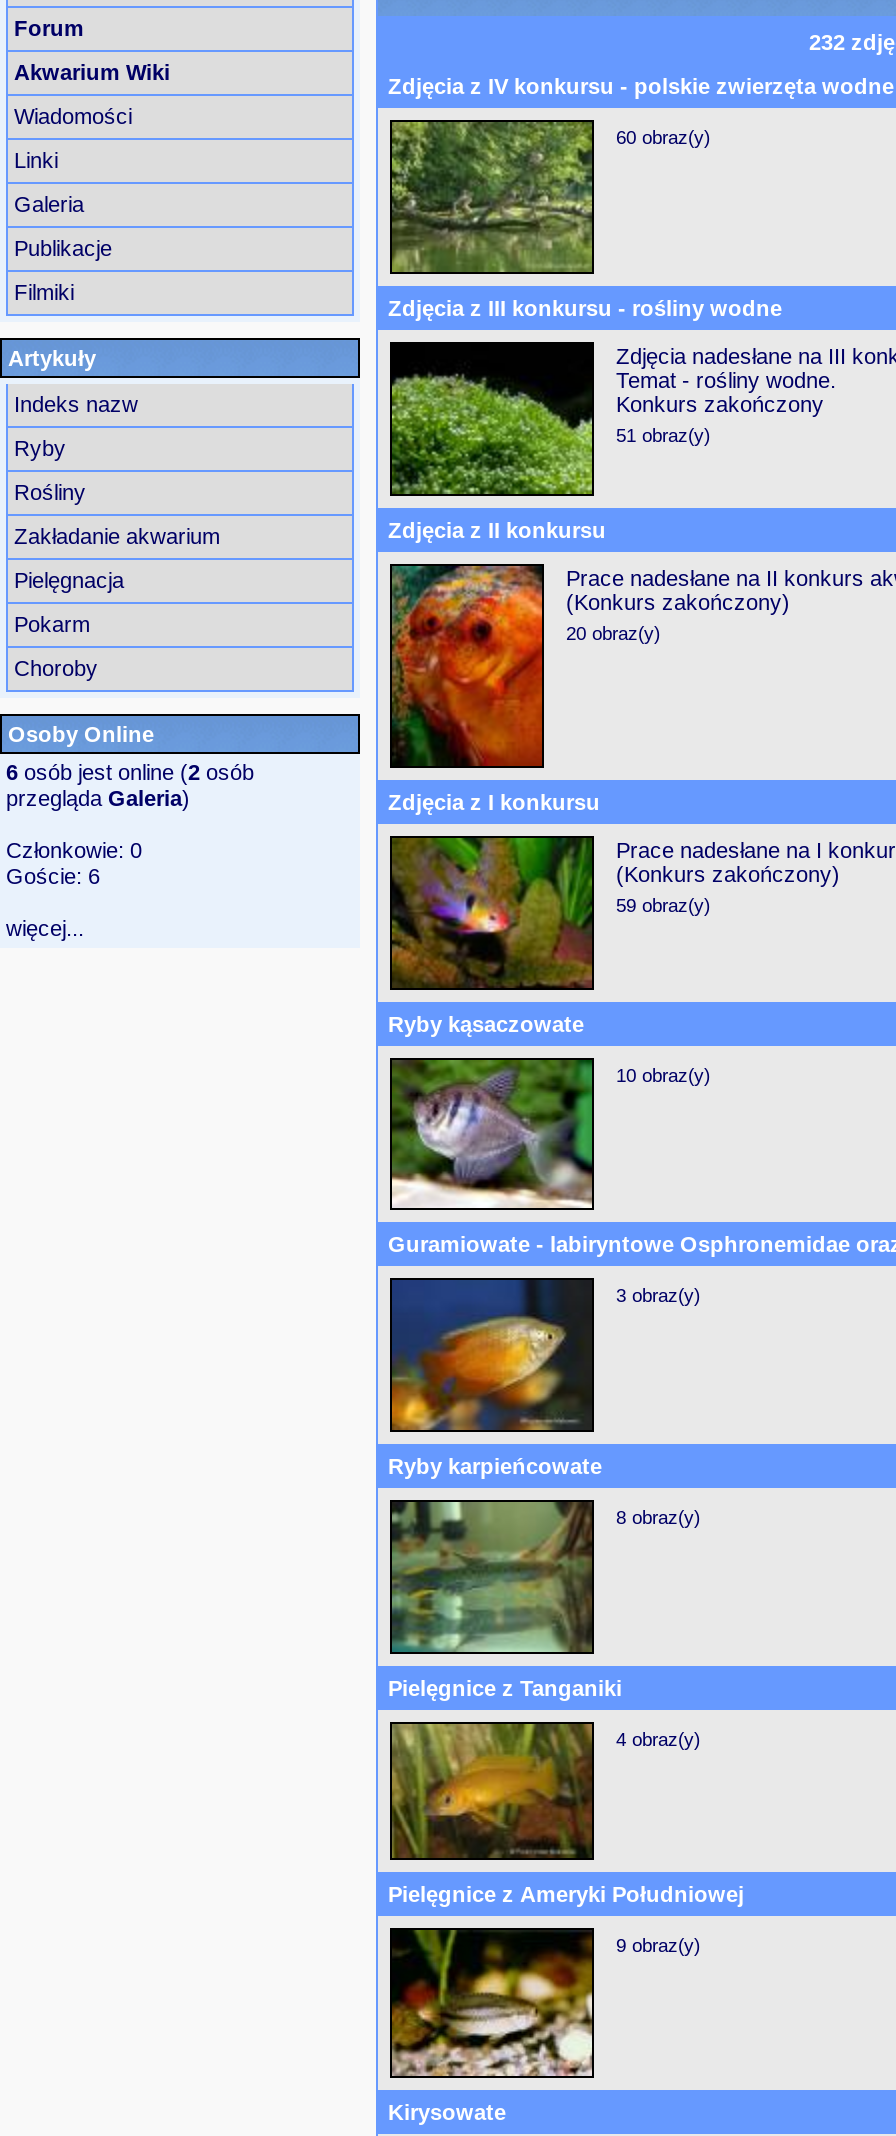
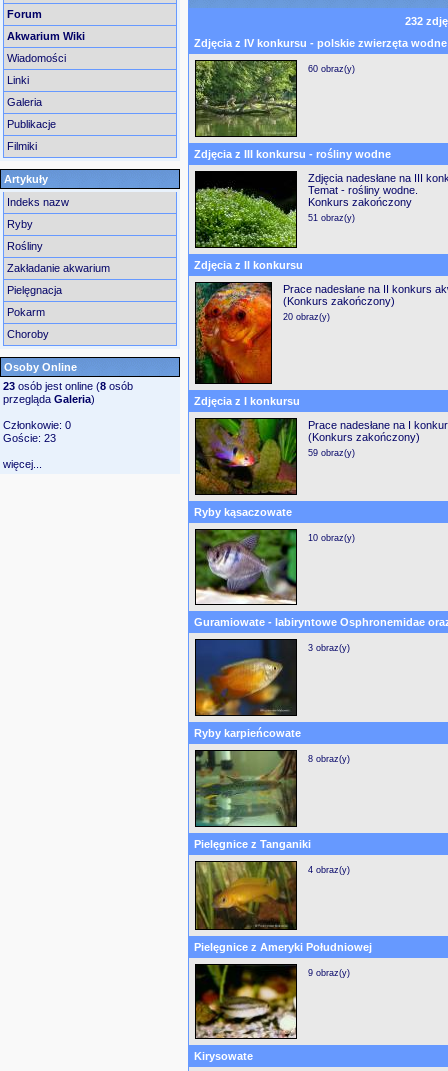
[6,760,254,784] 6 osób jest online (2 osób -> [3,380,133,392] 23 osób jest online (8 osób
[6,864,100,888] Goście: 6 -> [3,432,56,444] Goście: 23

